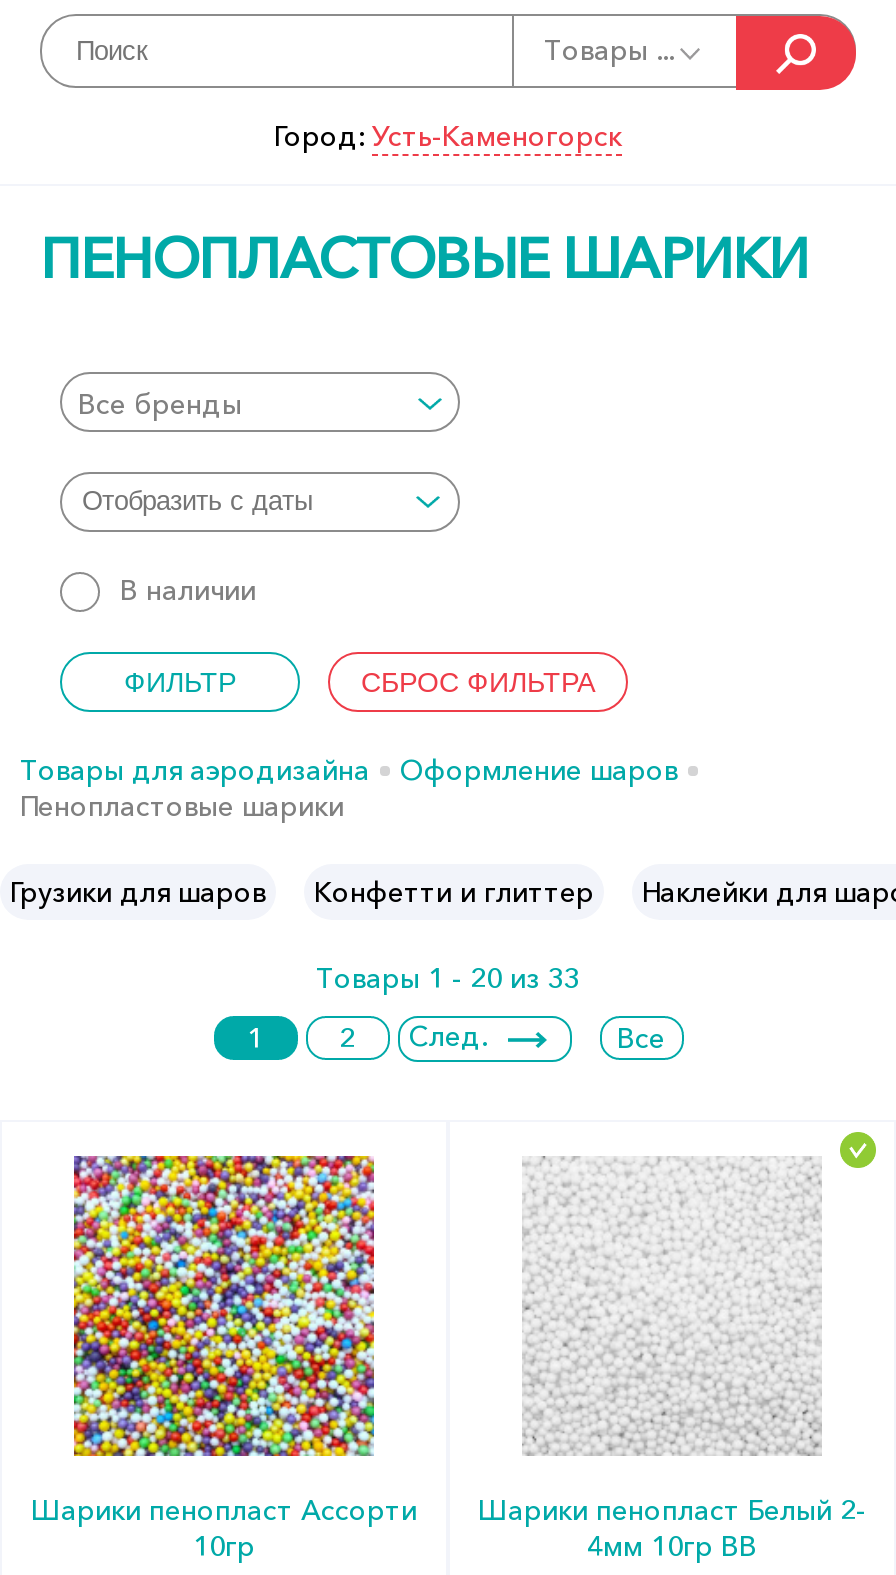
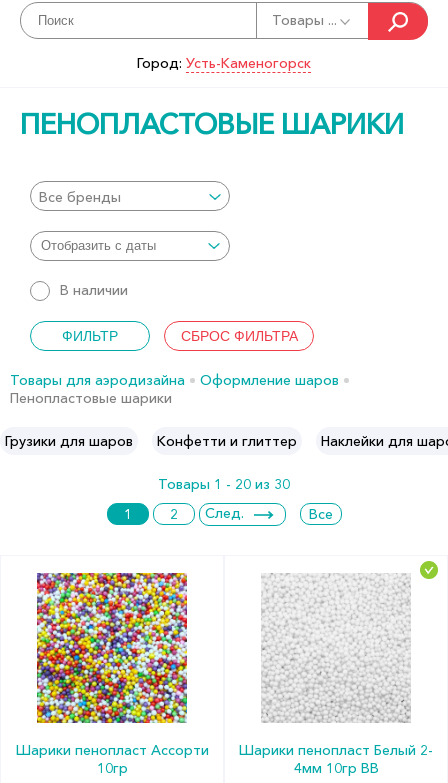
[316,961,580,997] Товары 1 - 20 из 33 -> [158,475,290,493] Товары 1 - 20 из 30

